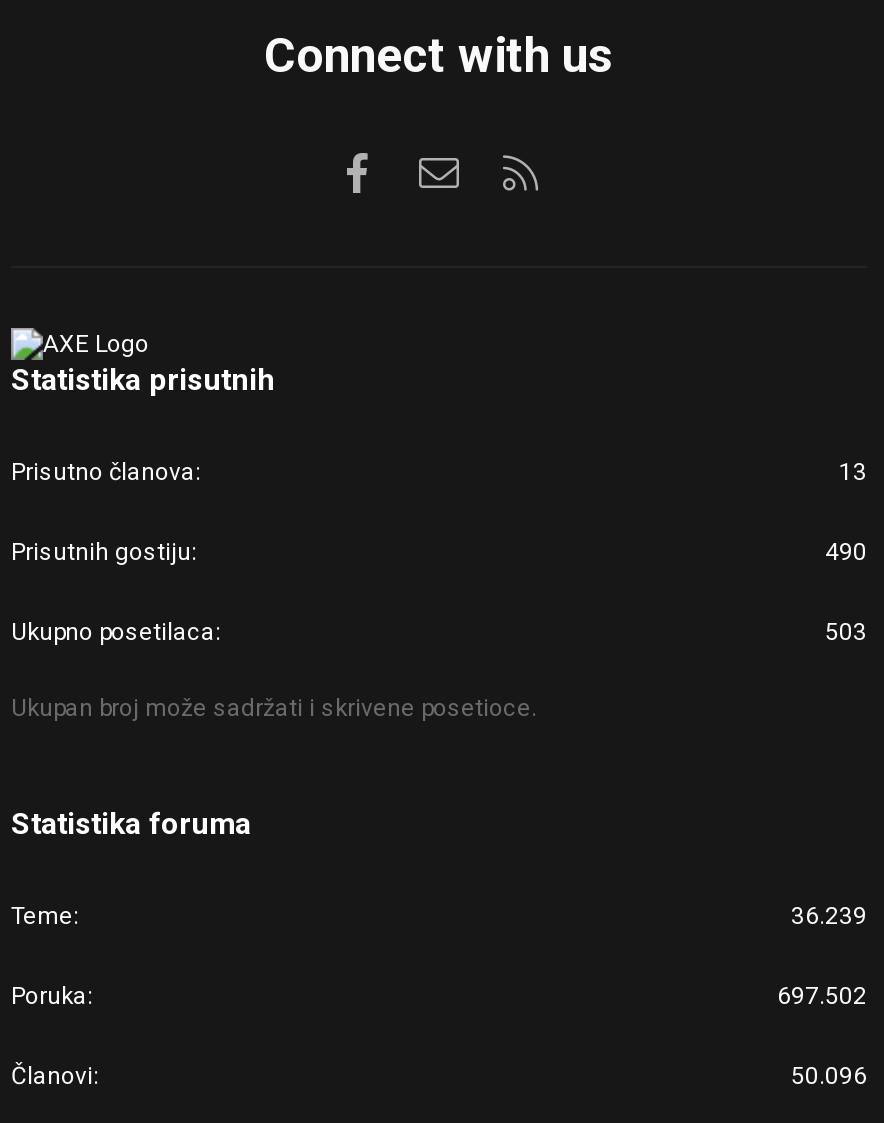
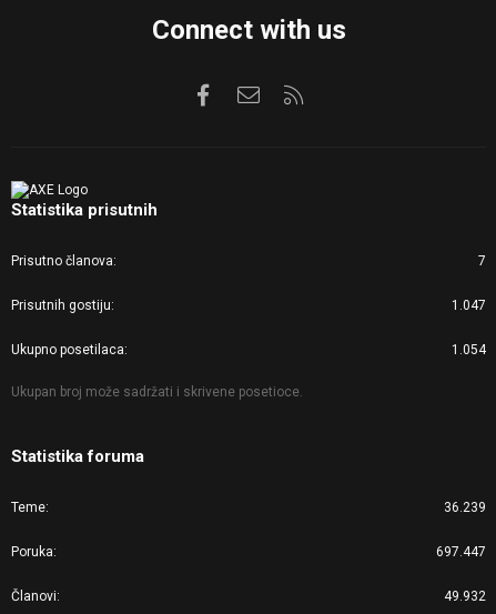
[839,458,867,486] 13 -> [478,253,486,269] 7
[825,538,867,566] 490 -> [452,298,486,313] 1.047
[825,618,867,646] 503 -> [452,342,486,358] 1.054
[777,982,867,1010] 697.502 -> [436,544,486,560] 697.447
[791,1062,867,1090] 50.096 -> [444,588,486,604] 49.932

